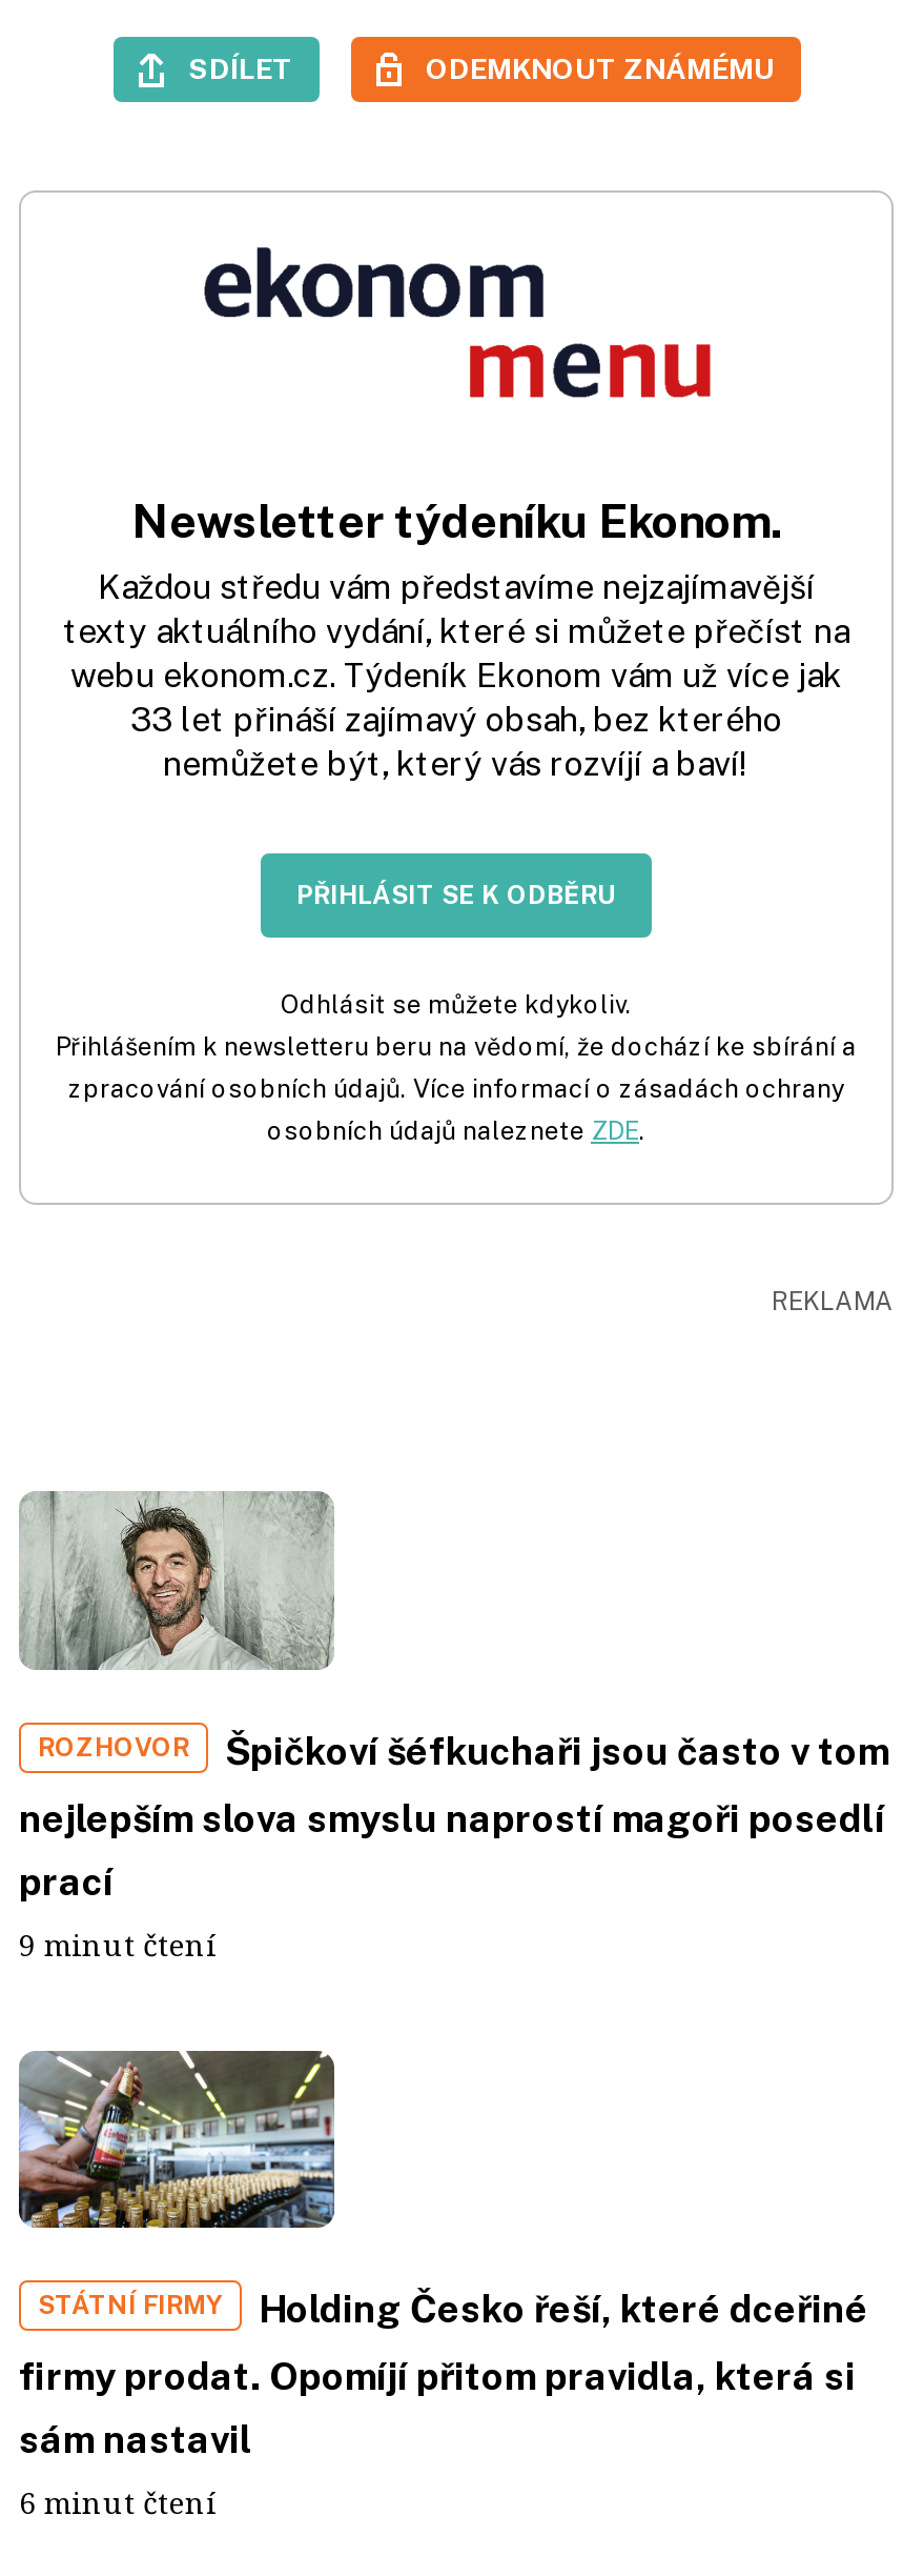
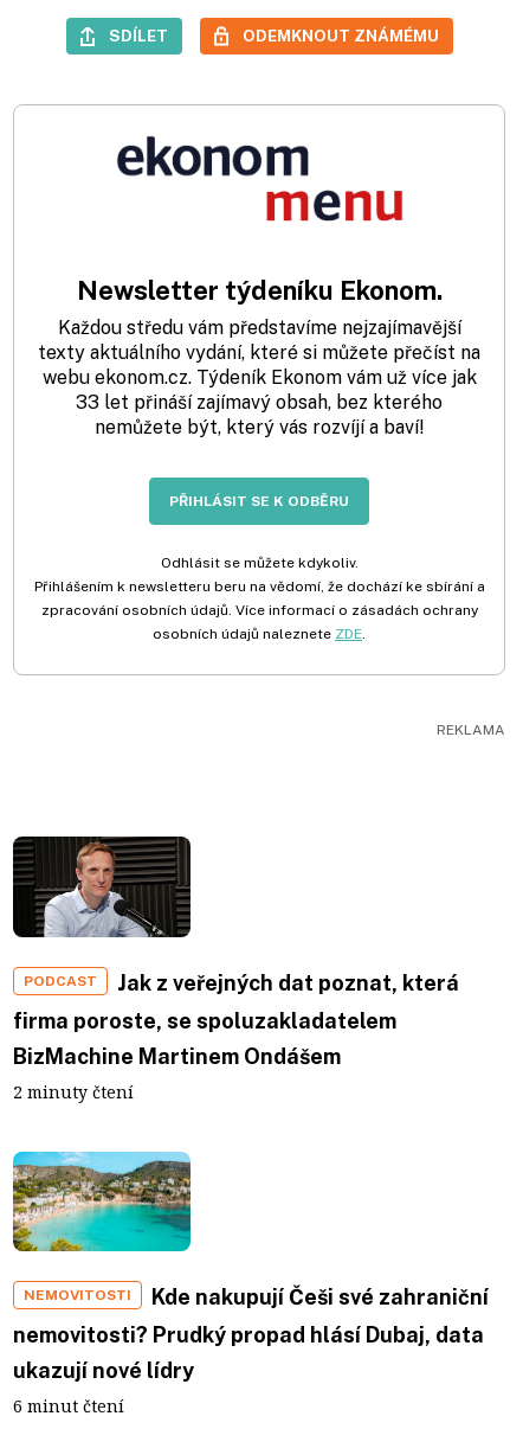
[19,1491,889,1772] [image] | ROZHOVOR | Špičkoví šéfkuchaři jsou často v tom -> [12,835,459,995] [image] | PODCAST | Jak z veřejných dat poznat, která
[19,1795,885,1903] nejlepším slova smyslu naprostí magoři posedlí | prací -> [13,1008,396,1068] firma poroste, se spoluzakladatelem | BizMachine Martinem Ondášem
[19,1924,217,1964] 9 minut čtení -> [13,1080,134,1103] 2 minuty čtení
[17,2049,868,2331] [image] | STÁTNÍ FIRMY | Holding Česko řeší, které dceřiné -> [12,1151,489,1309] [image] | NEMOVITOSTI | Kde nakupují Češi své zahraniční
[19,2354,856,2461] firmy prodat. Opomíjí přitom pravidla, která si | sám nastavil -> [13,1322,484,1383] nemovitosti? Prudký propad hlásí Dubaj, data | ukazují nové lídry

